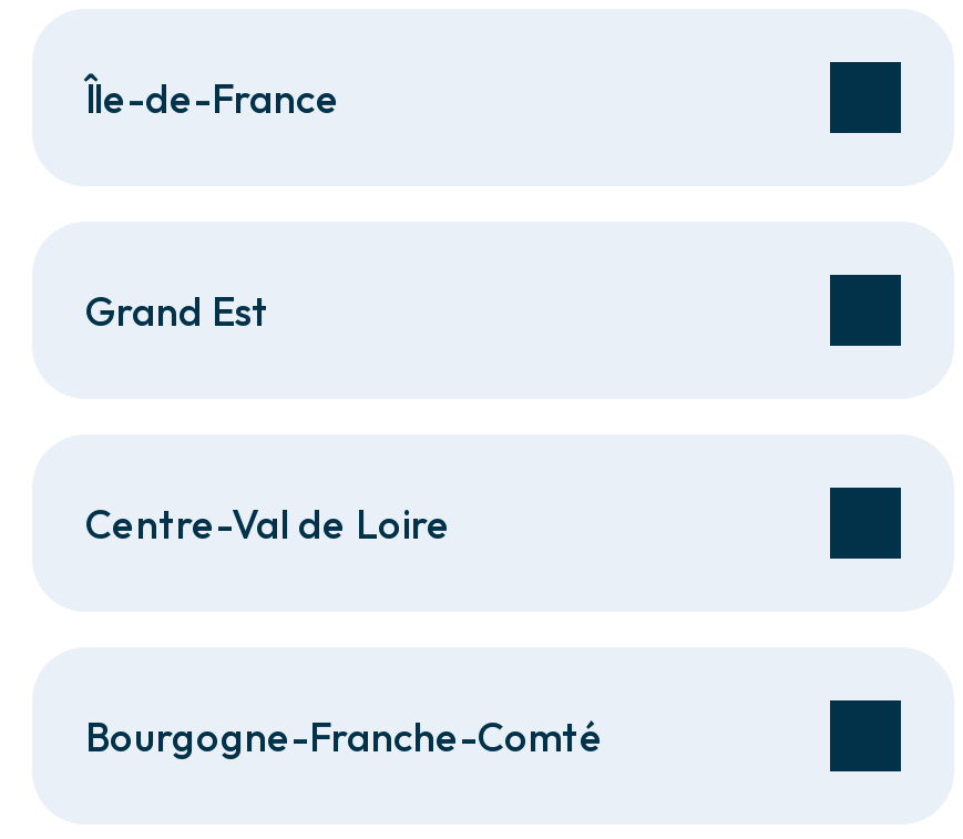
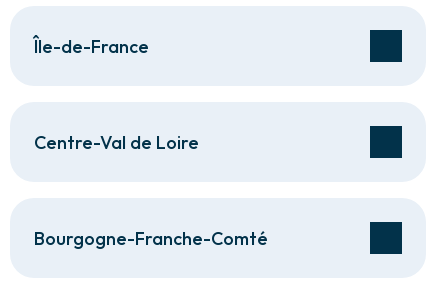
[85,285,269,336] Grand Est -> none

